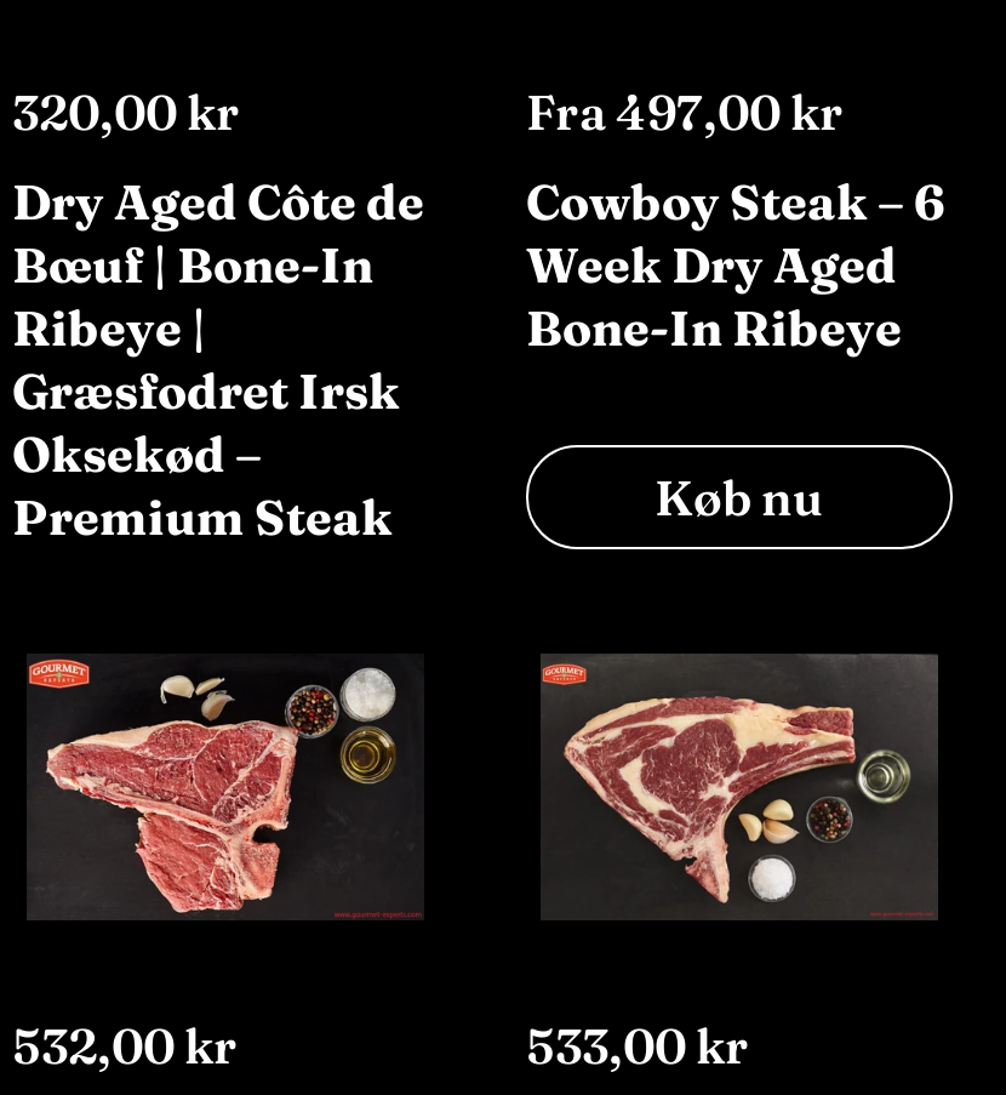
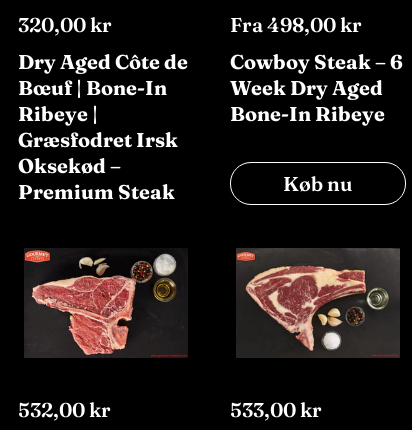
[526,82,844,143] Fra 497,00 kr -> [230,12,362,37] Fra 498,00 kr

